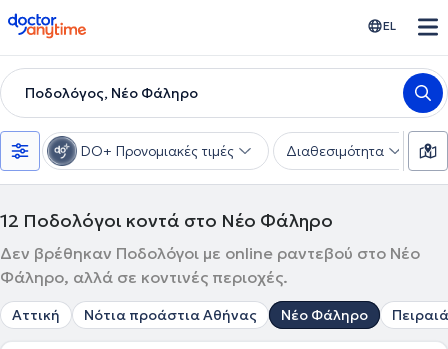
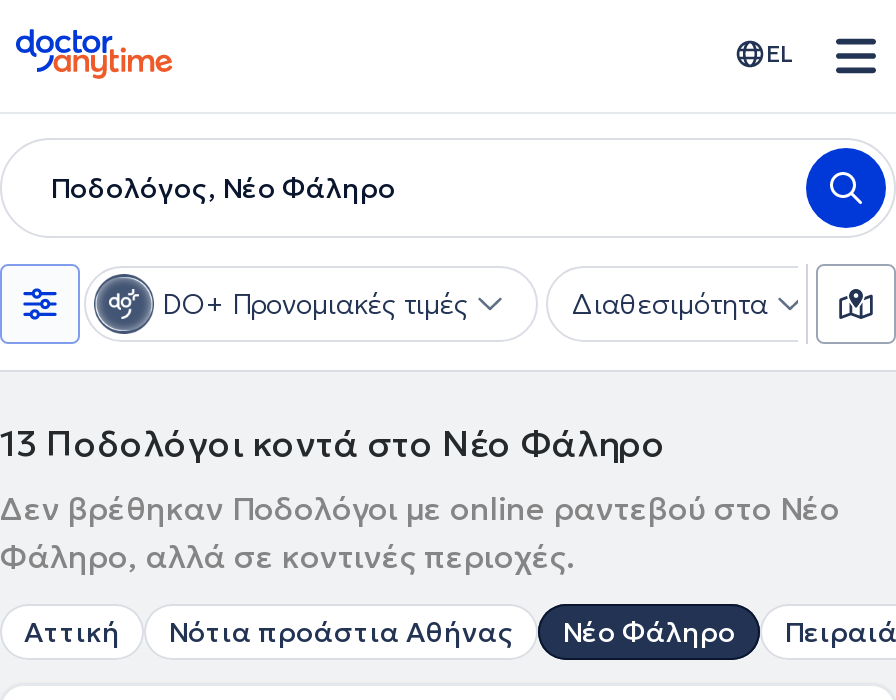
[0,209,333,232] 12 Ποδολόγοι κοντά στο Νέο Φάληρο -> [0,420,666,466] 13 Ποδολόγοι κοντά στο Νέο Φάληρο

